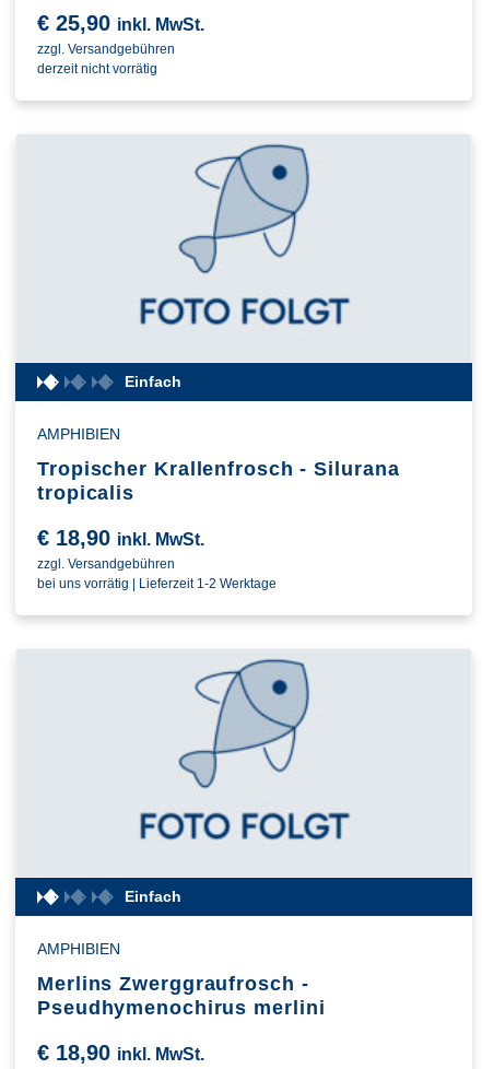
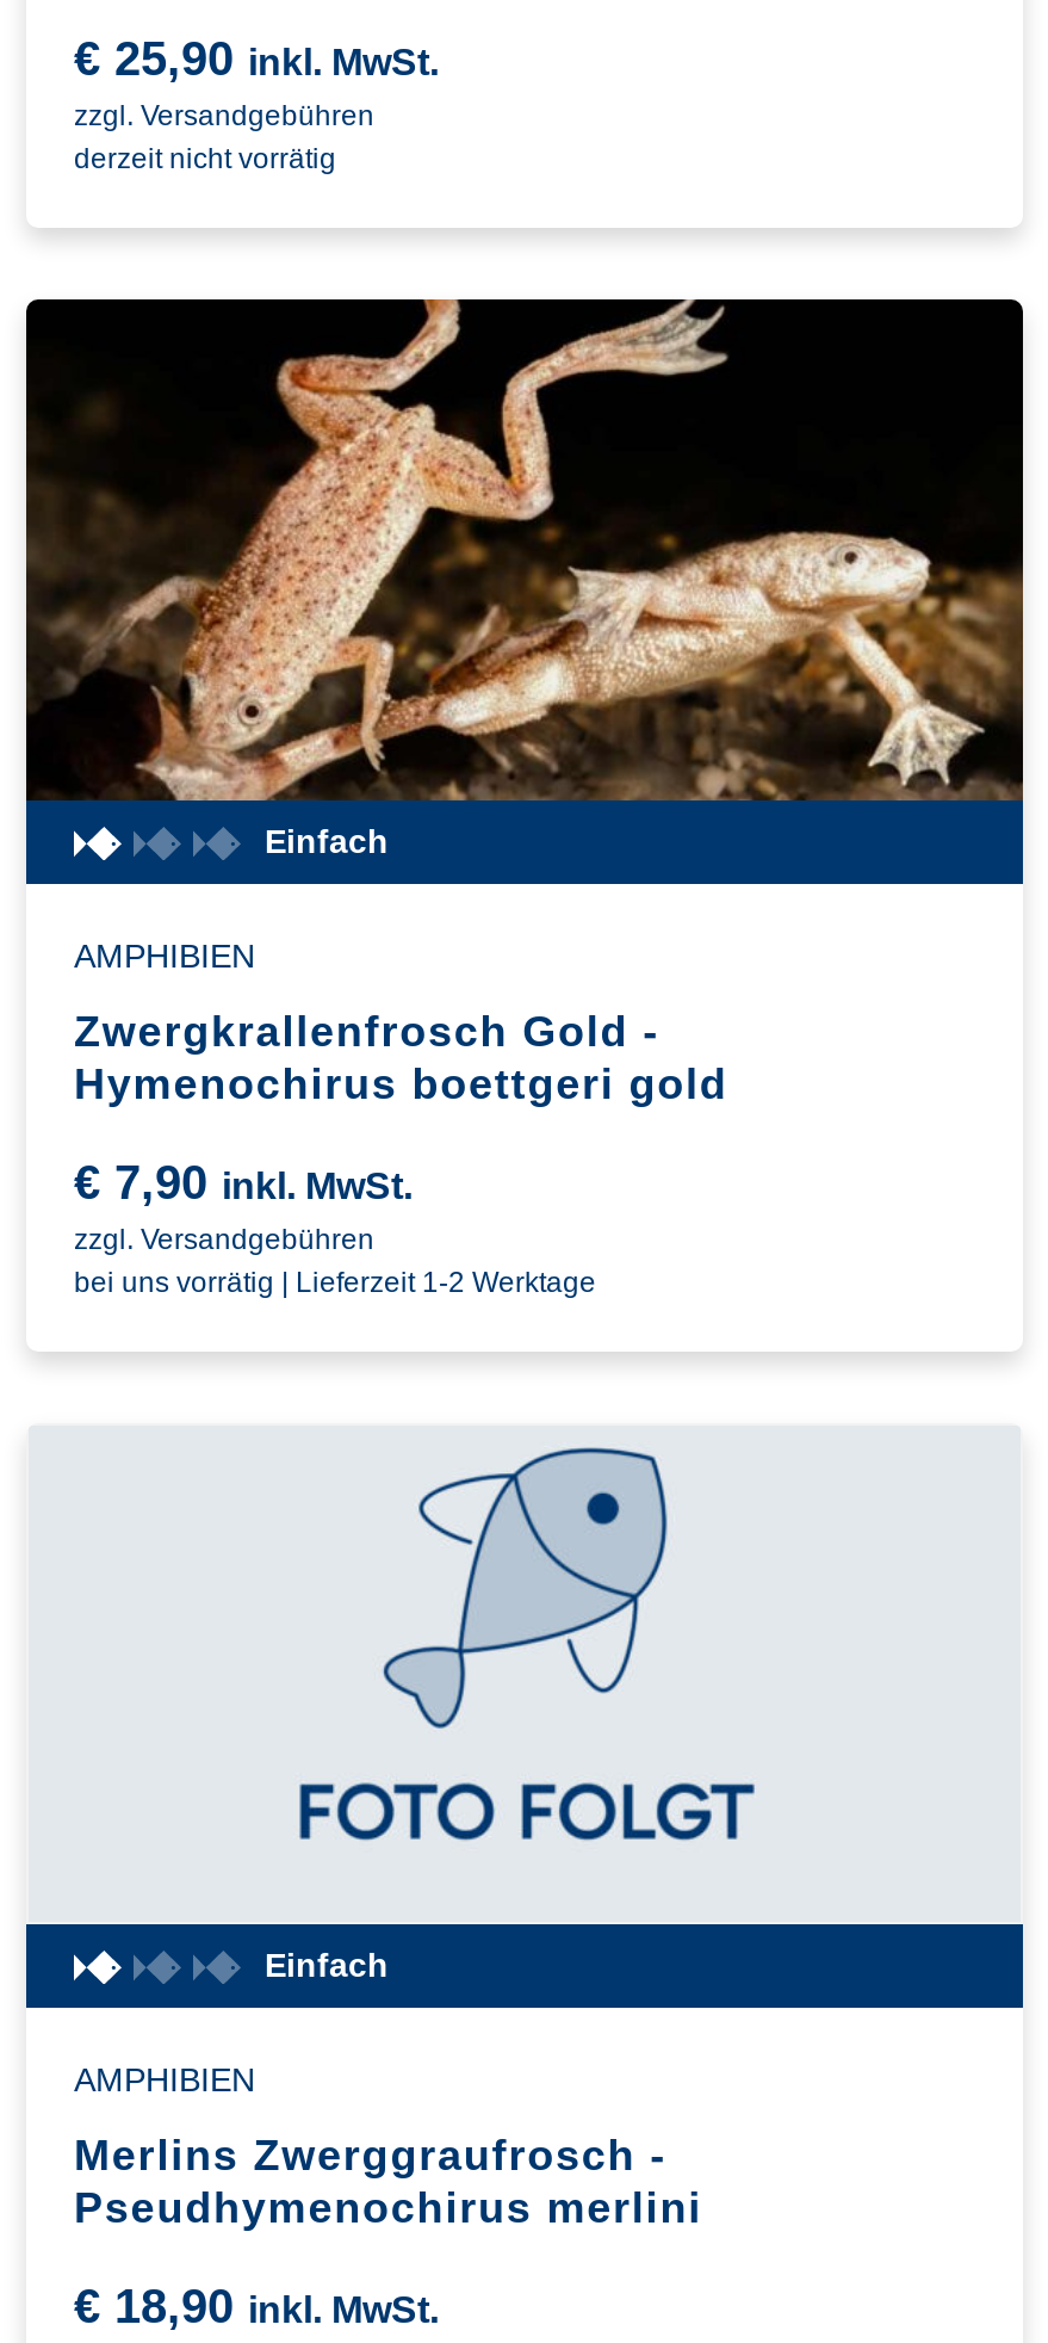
[15,132,472,364] [image] -> [24,296,1025,802] [image]
[37,458,399,504] Tropischer Krallenfrosch - Silurana | tropicalis -> [74,1009,728,1109] Zwergkrallenfrosch Gold - | Hymenochirus boettgeri gold
[37,526,204,550] €18,90 inkl. MwSt. -> [74,1157,413,1210] €7,90 inkl. MwSt.

